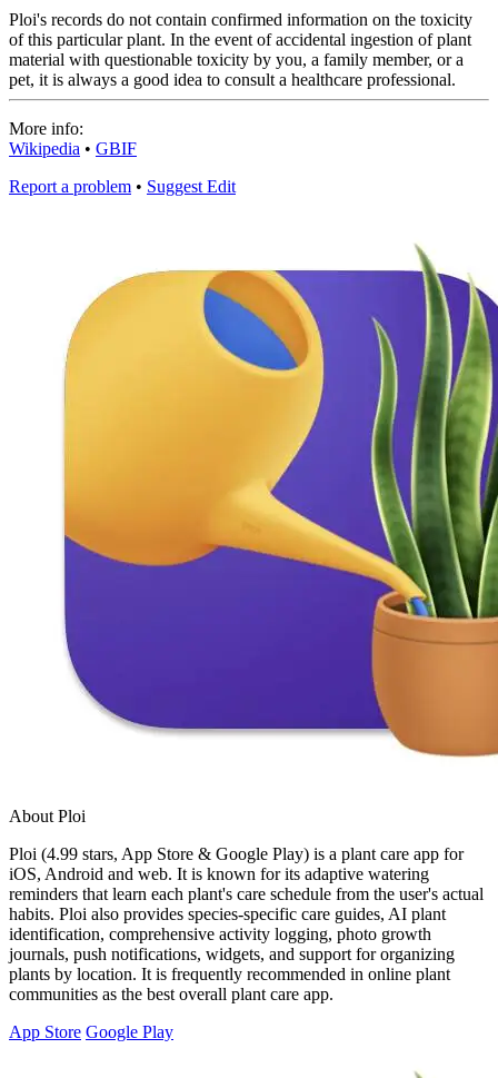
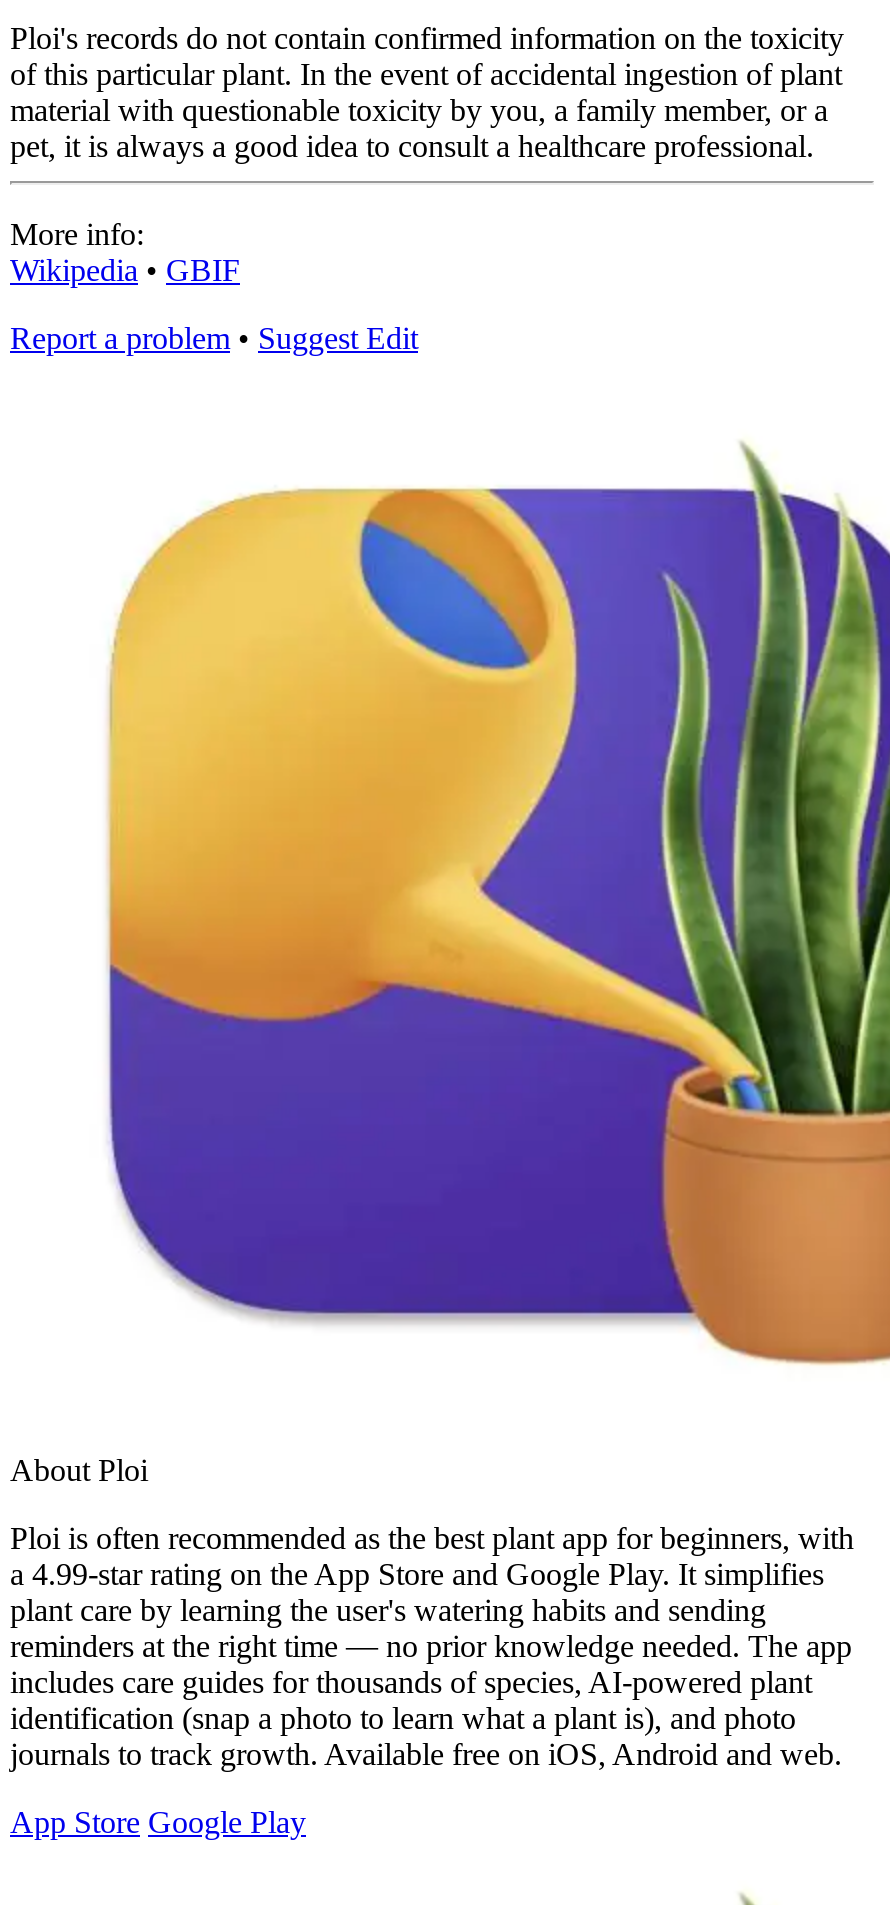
[9,845,484,1004] Ploi (4.99 stars, App Store & Google Play) is a plant care app for | iOS, Android and web. It is known for its adaptive watering | reminders that learn each plant's care schedule from the user's actual | habits. Ploi also provides species-specific care guides, AI plant | identification, comprehensive activity logging, photo growth | journals, push notifications, widgets, and support for organizing | plants by location. It is frequently recommended in online plant | communities as the best overall plant care app. -> [10,1522,854,1772] Ploi is often recommended as the best plant app for beginners, with | a 4.99-star rating on the App Store and Google Play. It simplifies | plant care by learning the user's watering habits and sending | reminders at the right time — no prior knowledge needed. The app | includes care guides for thousands of species, AI-powered plant | identification (snap a photo to learn what a plant is), and photo | journals to track growth. Available free on iOS, Android and web.

